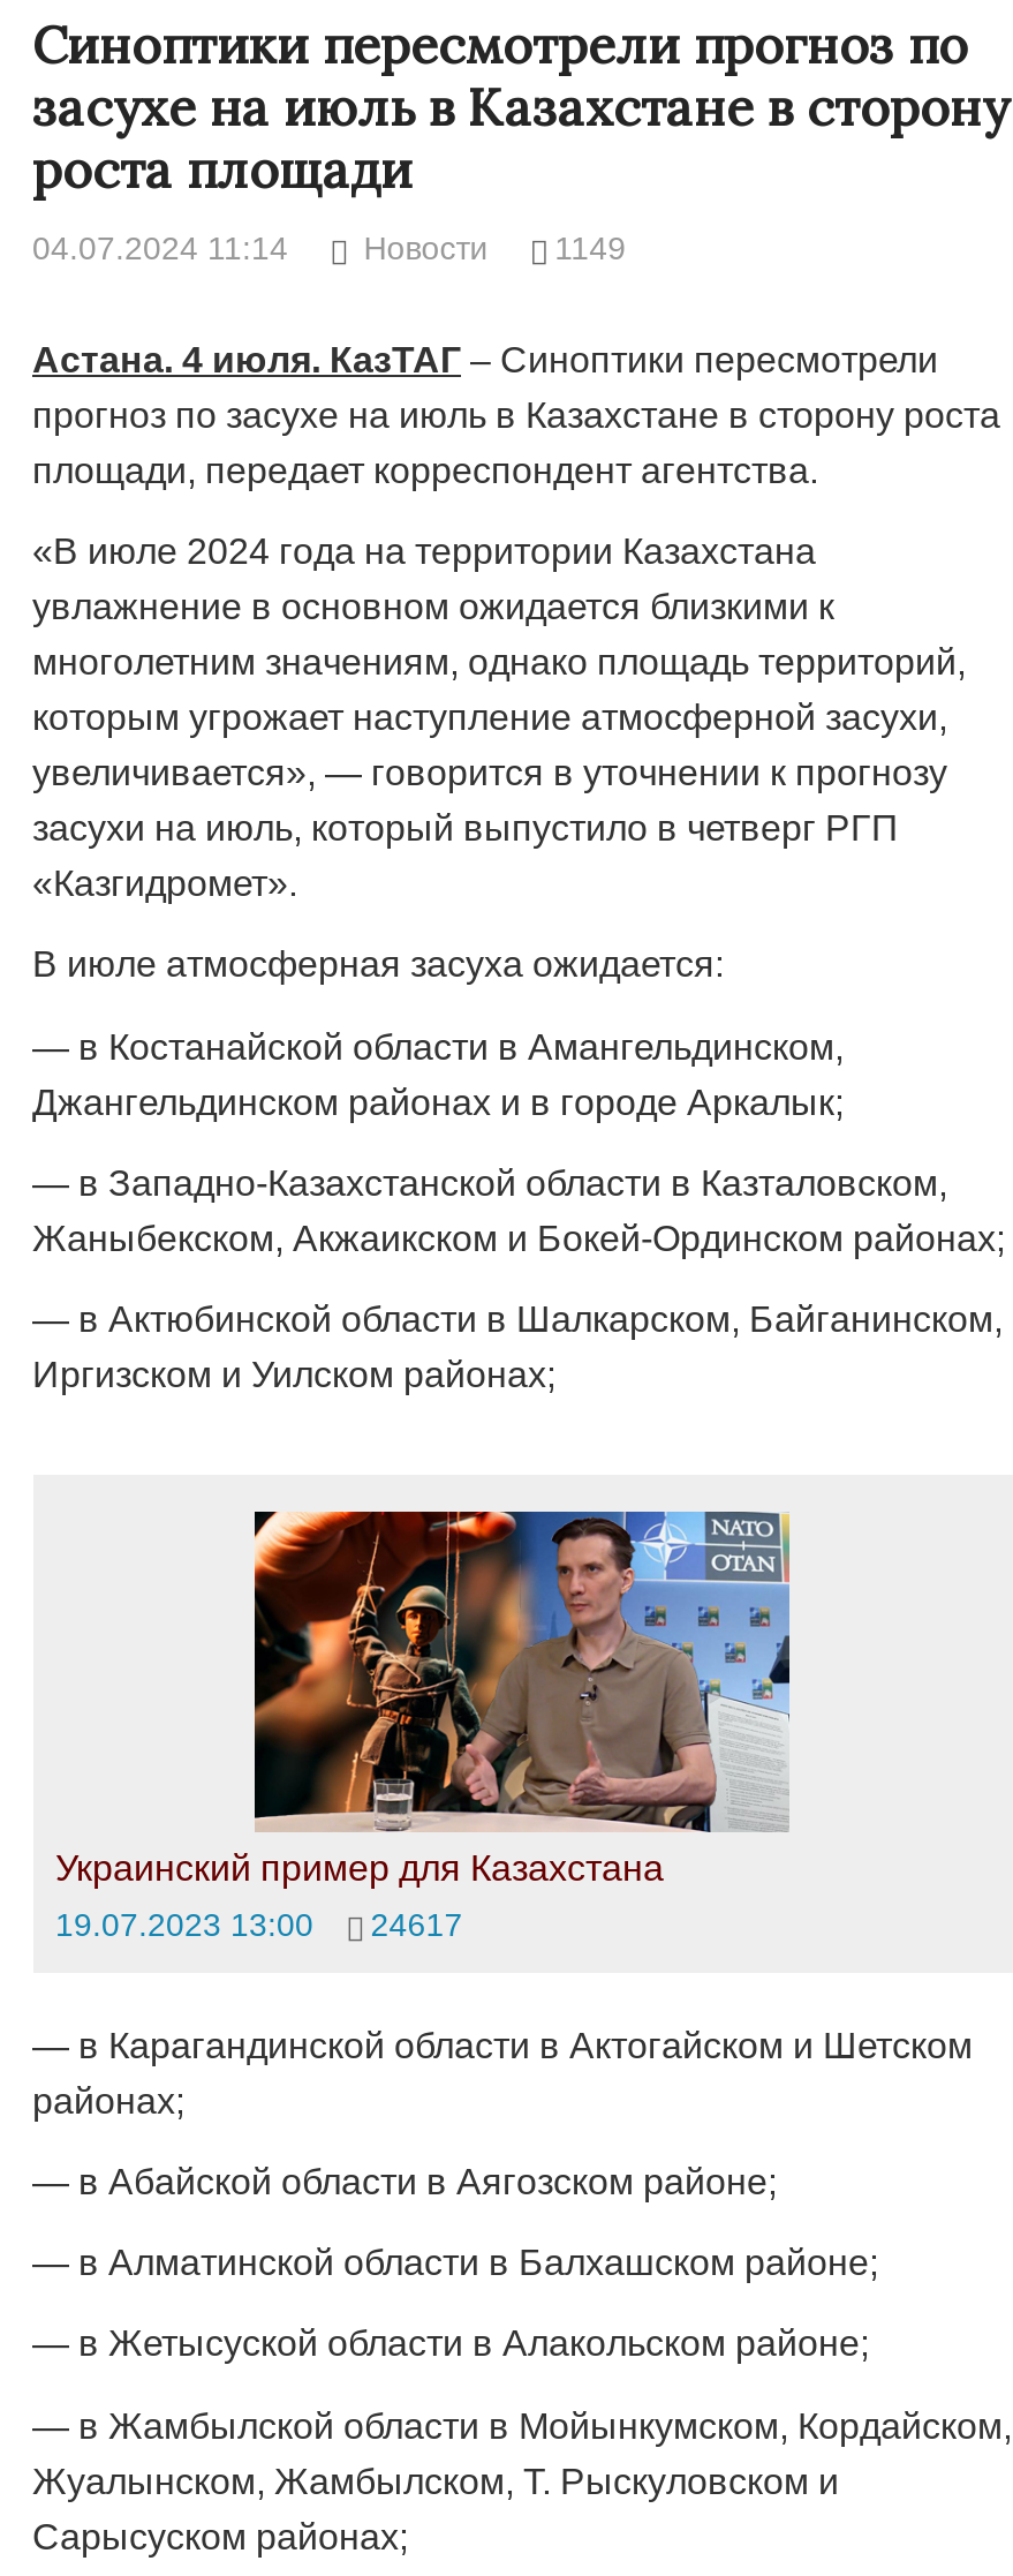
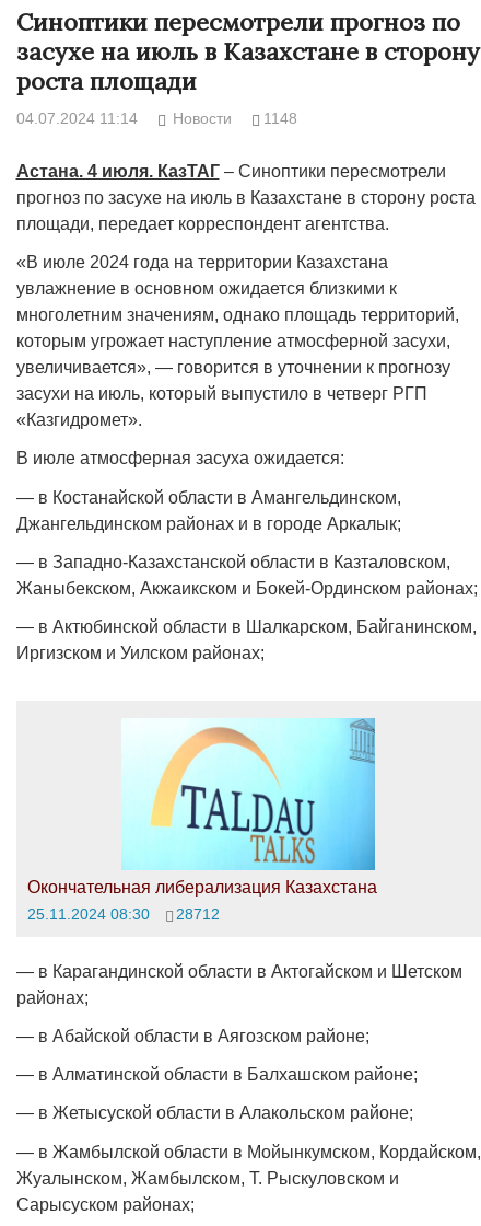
[364,229,626,266] Новости 1149 -> [173,109,297,127] Новости 1148
[55,1509,792,1943] [image] | Украинский пример для Казахстана | 19.07.2023 13:00 | 24617 -> [27,717,377,923] [image] | Окончательная либерализация Казахстана | 25.11.2024 08:30 | 28712

